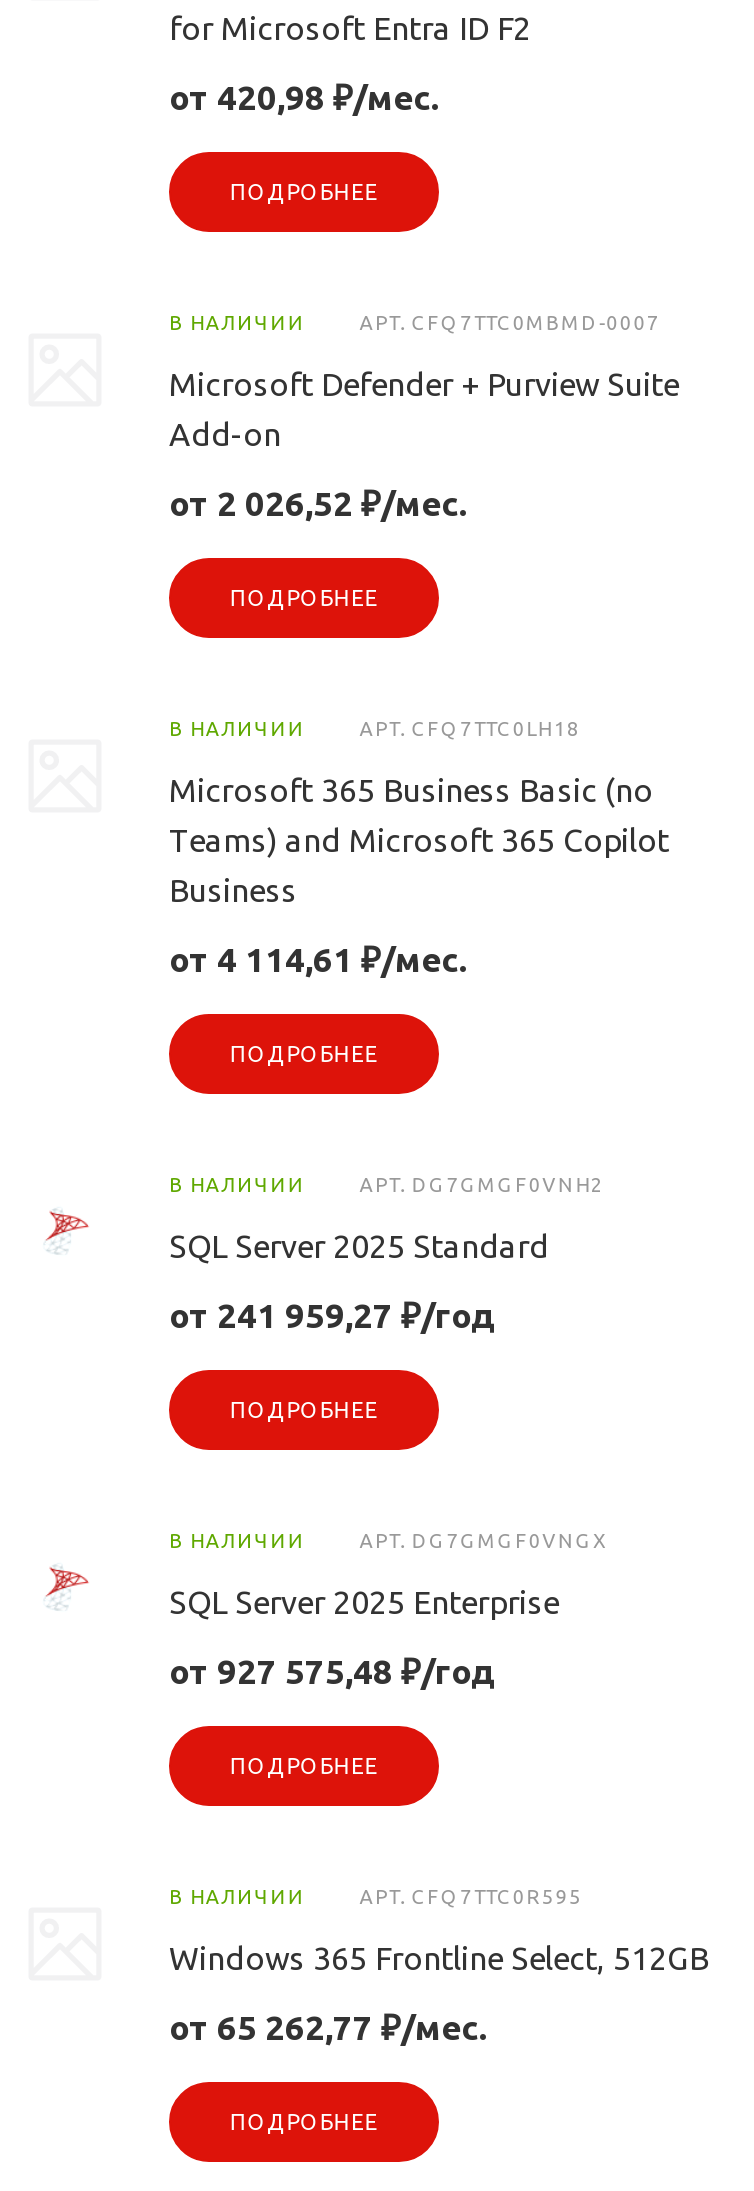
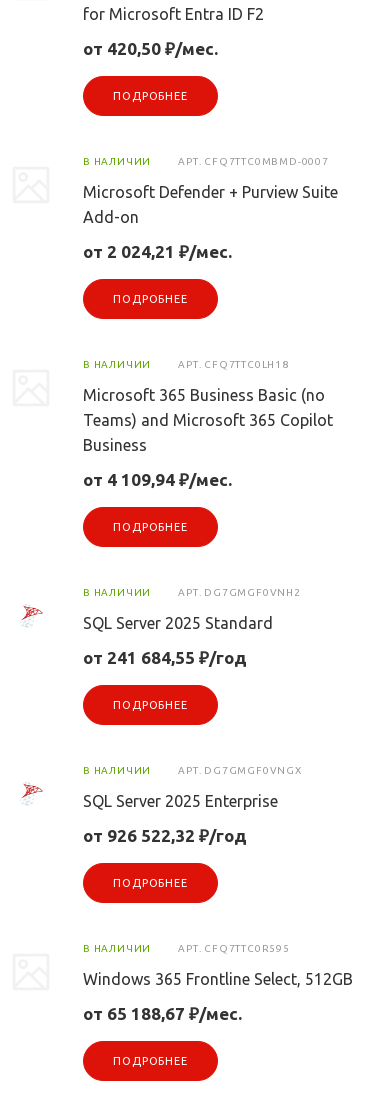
[169,78,439,116] от 420,98 ₽/мес. -> [83,39,218,58] от 420,50 ₽/мес.
[169,484,467,522] от 2 026,52 ₽/мес. -> [83,242,232,261] от 2 024,21 ₽/мес.
[169,940,467,978] от 4 114,61 ₽/мес. -> [83,470,232,489] от 4 109,94 ₽/мес.
[169,1296,497,1334] от 241 959,27 ₽/год -> [83,648,247,667] от 241 684,55 ₽/год
[169,1652,497,1690] от 927 575,48 ₽/год -> [83,826,247,845] от 926 522,32 ₽/год
[169,2008,487,2046] от 65 262,77 ₽/мес. -> [83,1004,242,1023] от 65 188,67 ₽/мес.

